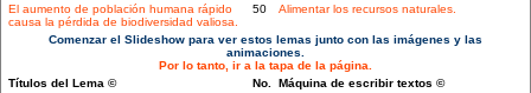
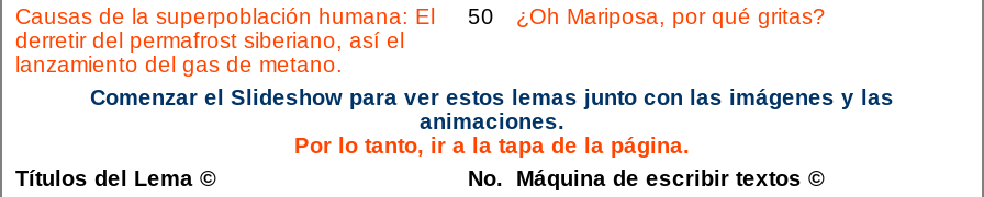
[8,3,238,29] El aumento de población humana rápido | causa la pérdida de biodiversidad valiosa. -> [15,5,435,77] Causas de la superpoblación humana: El | derretir del permafrost siberiano, así el | lanzamiento del gas de metano.
[279,3,456,16] Alimentar los recursos naturales. -> [516,5,826,29] ¿Oh Mariposa, por qué gritas?

